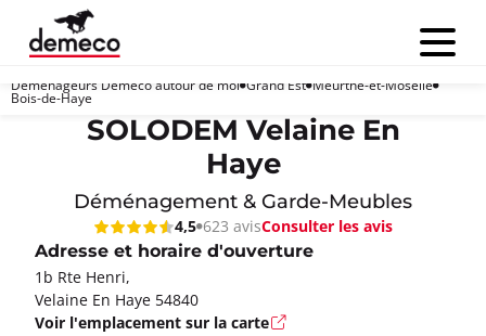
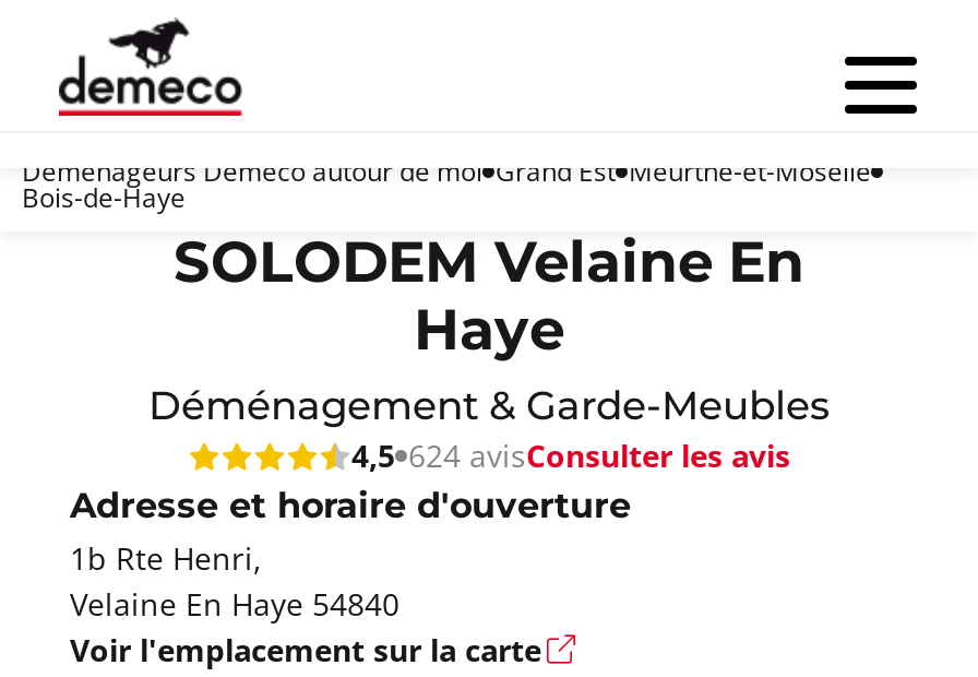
[175,215,393,236] 4,5 623 avisConsulter les avis -> [351,433,790,476] 4,5 624 avisConsulter les avis

